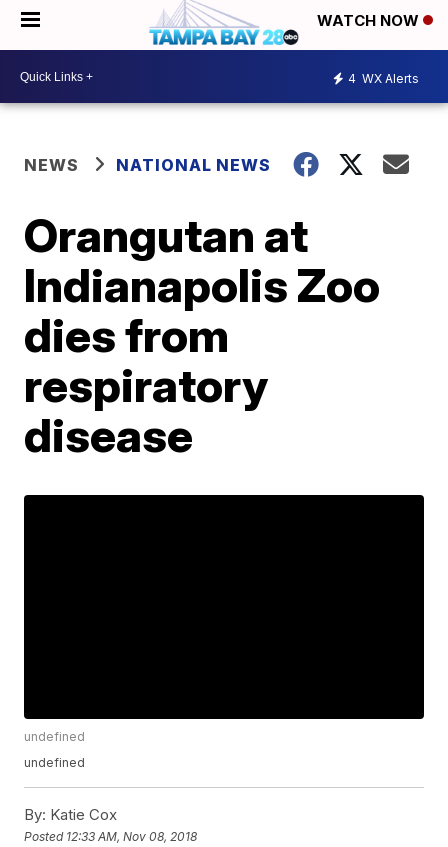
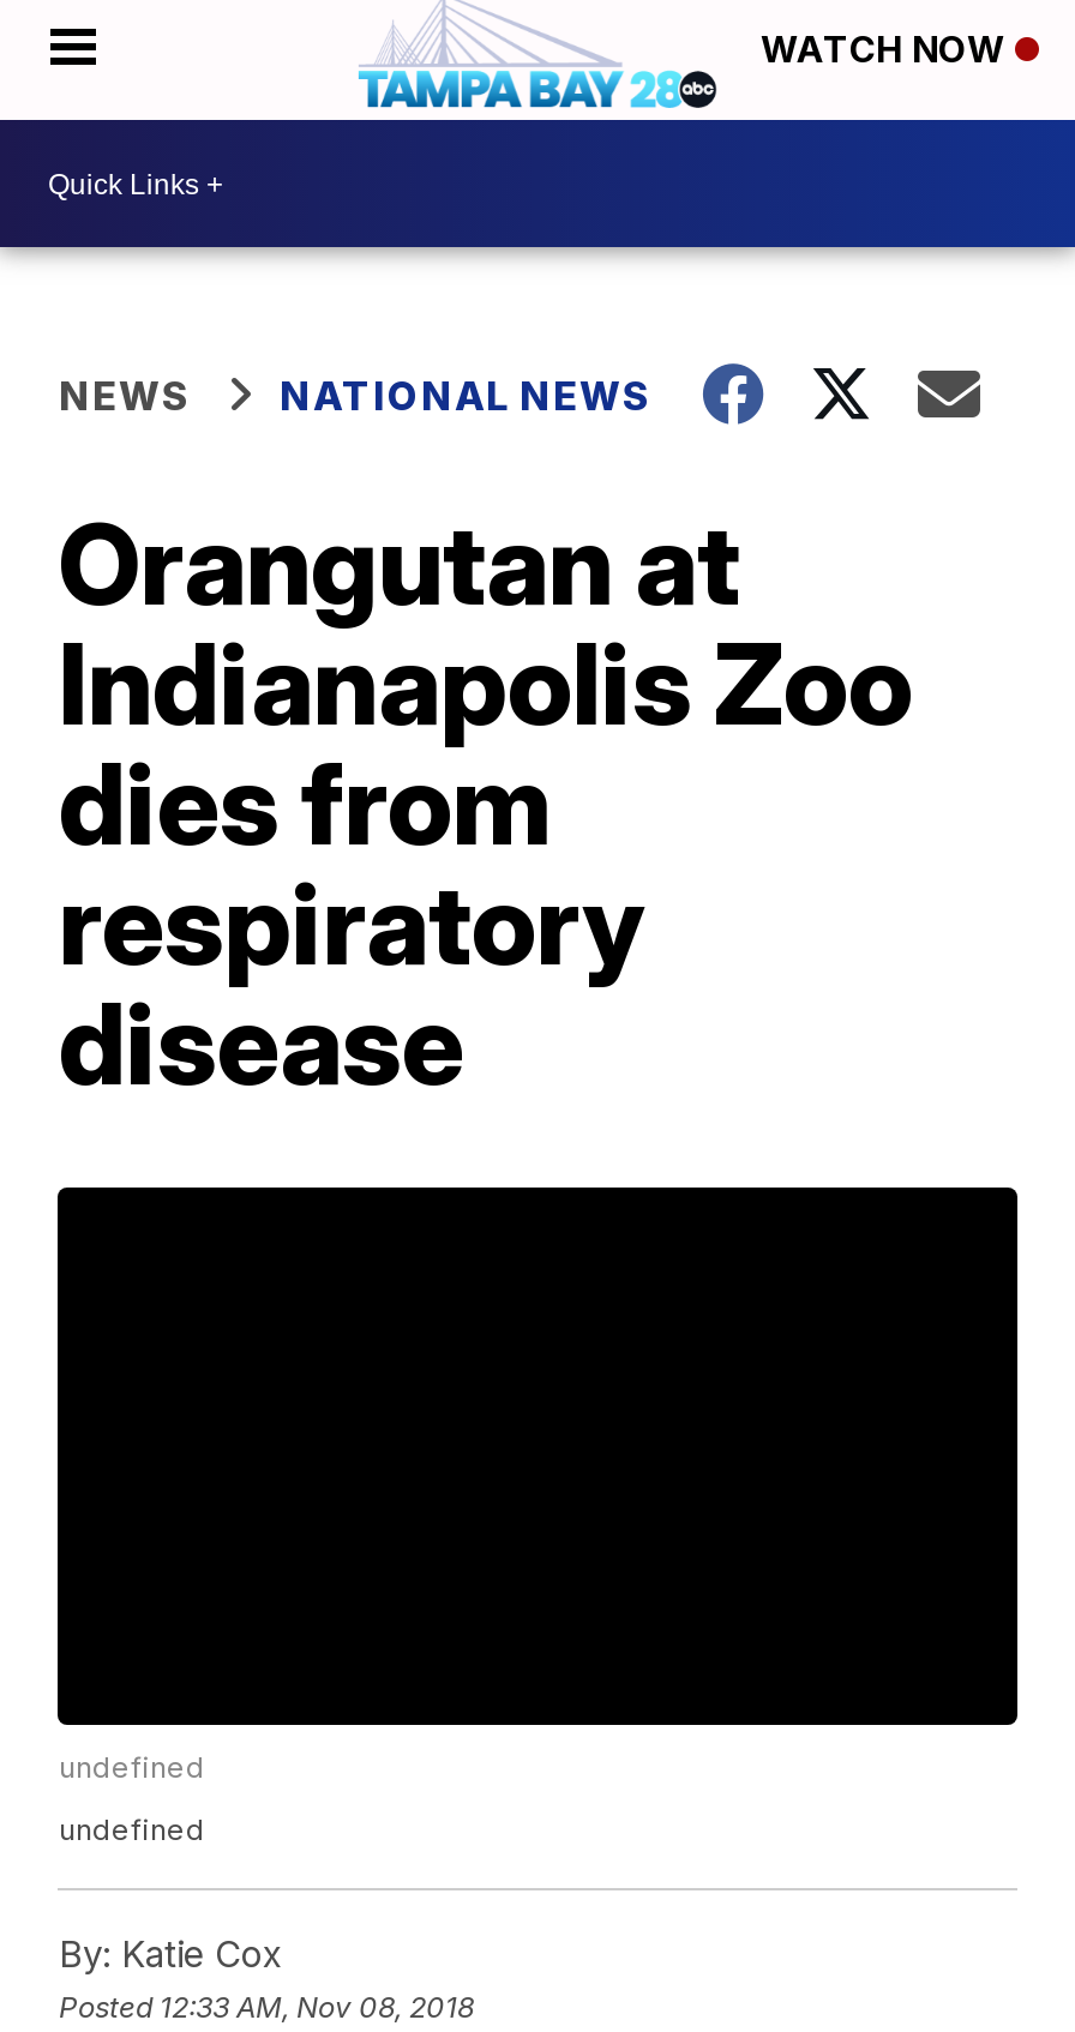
[348,70,419,85] 4 WX Alerts -> none

